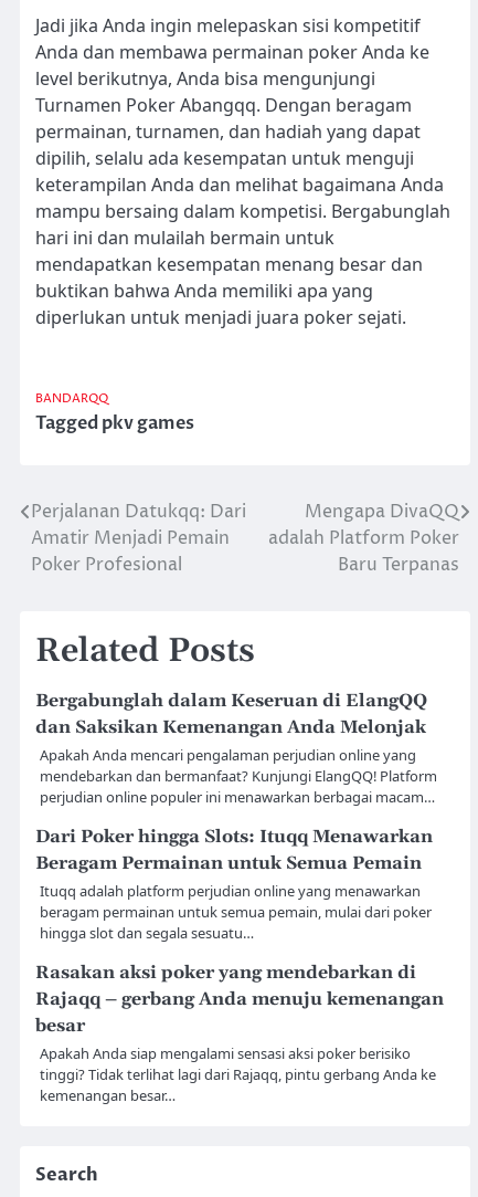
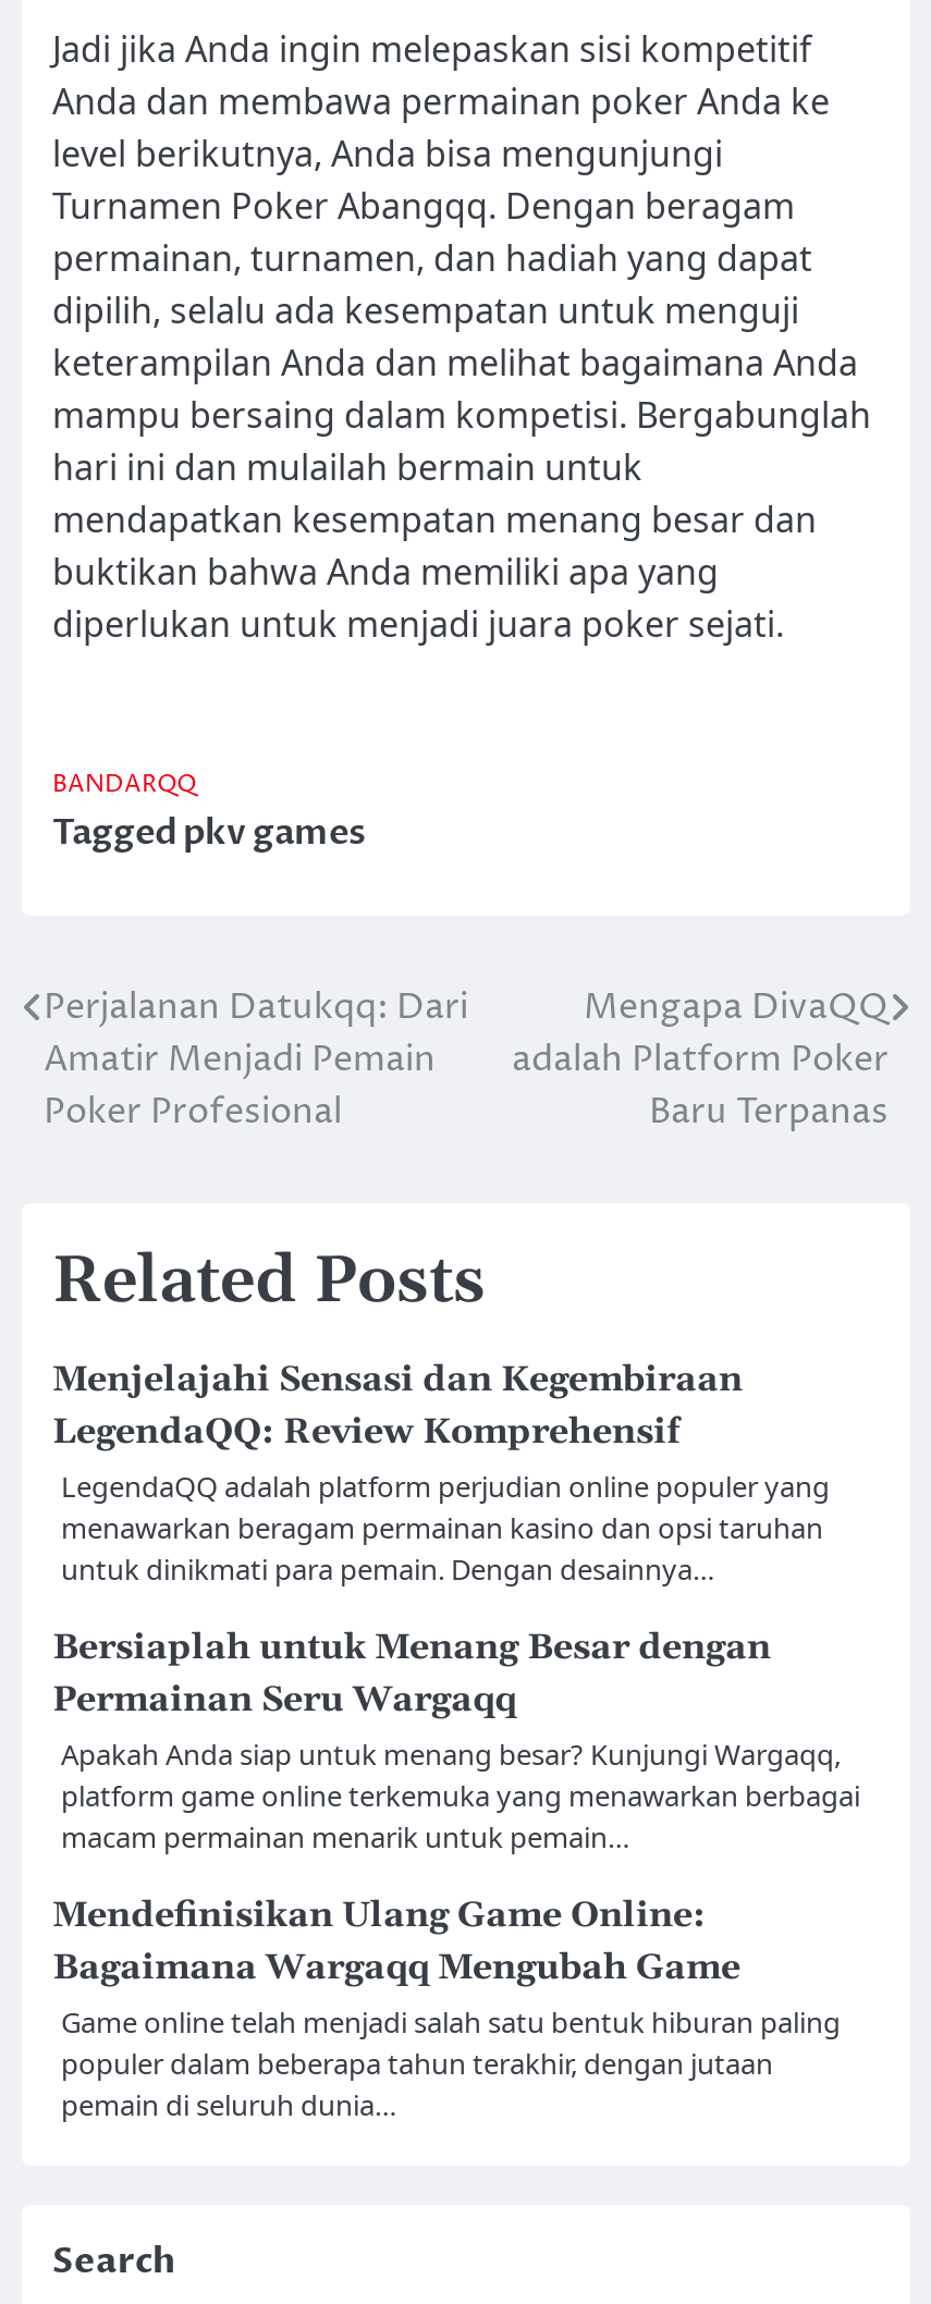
[35,689,437,806] Bergabunglah dalam Keseruan di ElangQQ | dan Saksikan Kemenangan Anda Melonjak | Apakah Anda mencari pengalaman perjudian online yang | mendebarkan dan bermanfaat? Kunjungi ElangQQ! Platform | perjudian online populer ini menawarkan berbagai macam… -> [52,1357,830,1588] Menjelajahi Sensasi dan Kegembiraan | LegendaQQ: Review Komprehensif | LegendaQQ adalah platform perjudian online populer yang | menawarkan beragam permainan kasino dan opsi taruhan | untuk dinikmati para pemain. Dengan desainnya…
[35,825,433,942] Dari Poker hingga Slots: Ituqq Menawarkan | Beragam Permainan untuk Semua Pemain | Ituqq adalah platform perjudian online yang menawarkan | beragam permainan untuk semua pemain, mulai dari poker | hingga slot dan segala sesuatu… -> [52,1625,860,1856] Bersiaplah untuk Menang Besar dengan | Permainan Seru Wargaqq | Apakah Anda siap untuk menang besar? Kunjungi Wargaqq, | platform game online terkemuka yang menawarkan berbagai | macam permainan menarik untuk pemain…
[35,961,444,1105] Rasakan aksi poker yang mendebarkan di | Rajaqq – gerbang Anda menuju kemenangan | besar | Apakah Anda siap mengalami sensasi aksi poker berisiko | tinggi? Tidak terlihat lagi dari Rajaqq, pintu gerbang Anda ke | kemenangan besar… -> [52,1893,841,2123] Mendefinisikan Ulang Game Online: | Bagaimana Wargaqq Mengubah Game | Game online telah menjadi salah satu bentuk hiburan paling | populer dalam beberapa tahun terakhir, dengan jutaan | pemain di seluruh dunia…

